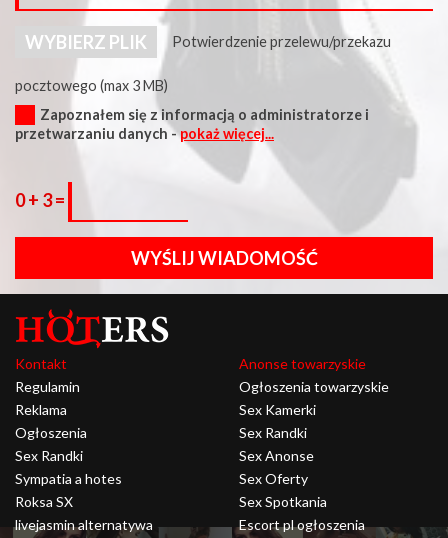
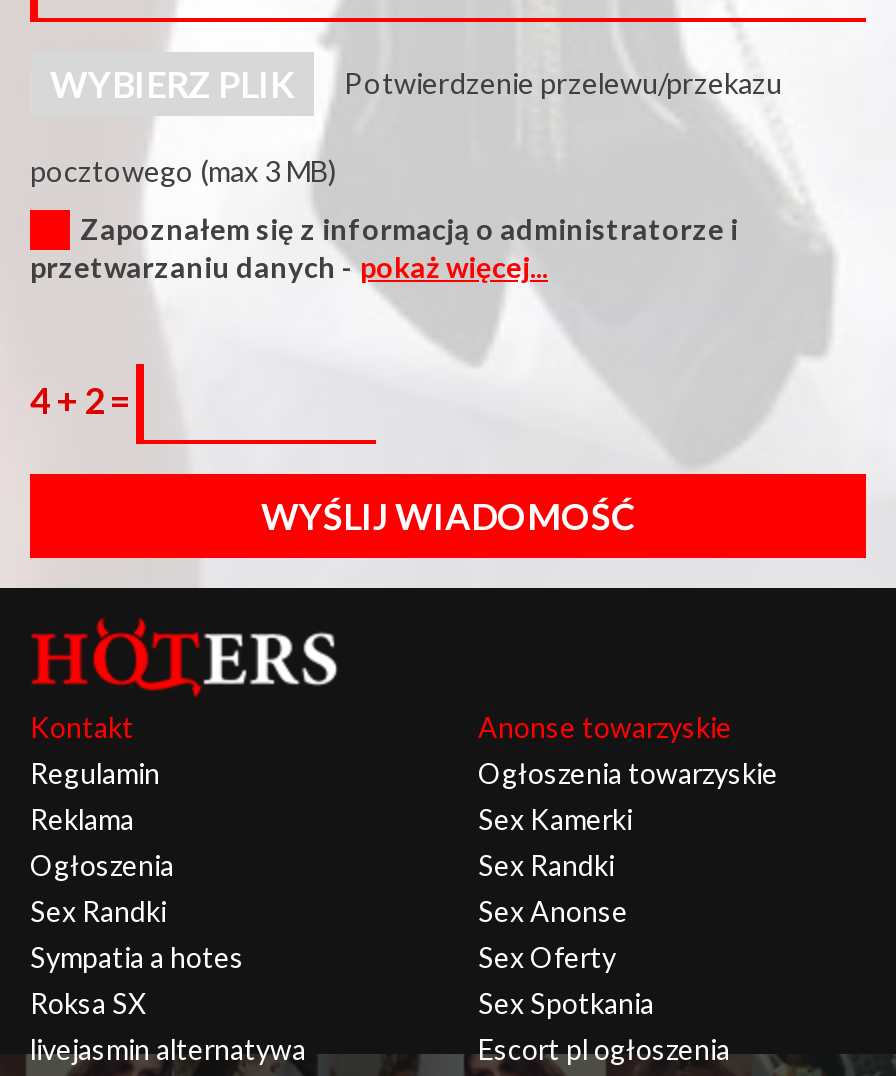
[15,189,68,211] 0 + 3 = -> [30,379,136,423] 4 + 2 =

